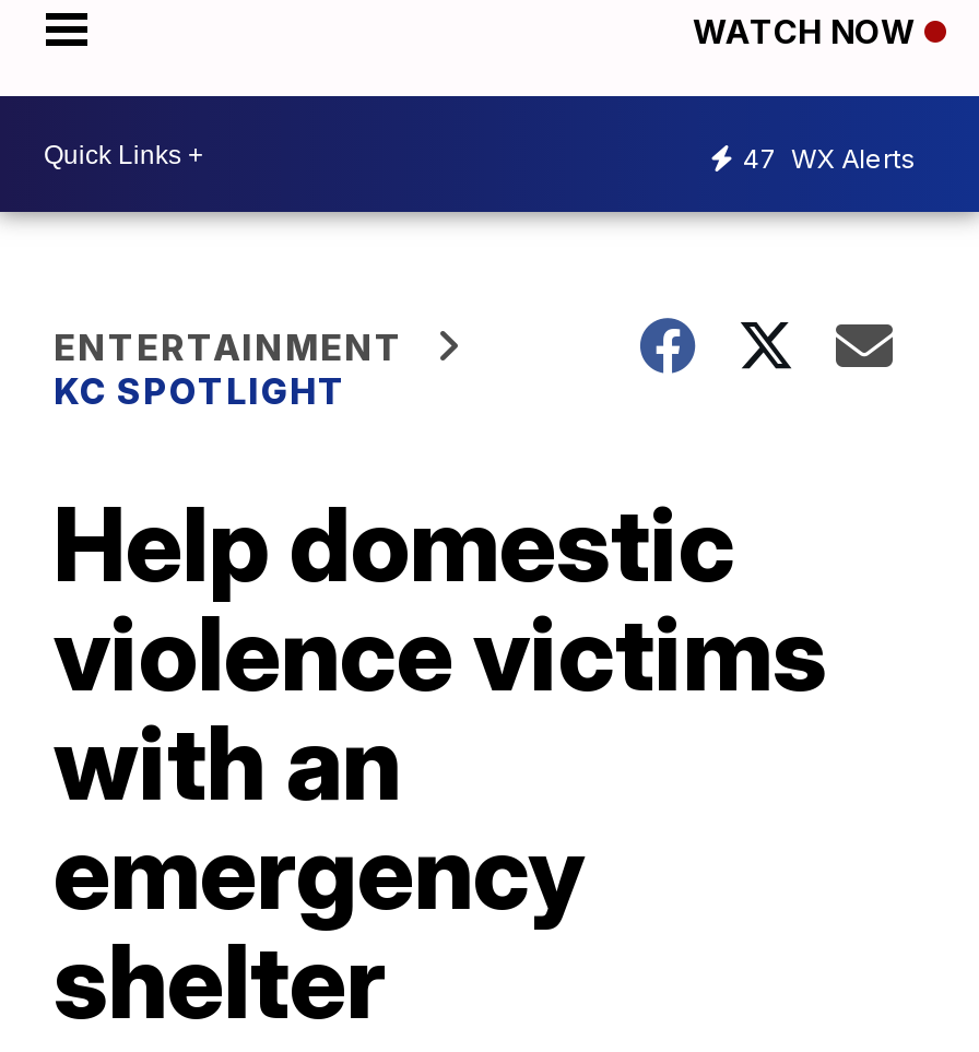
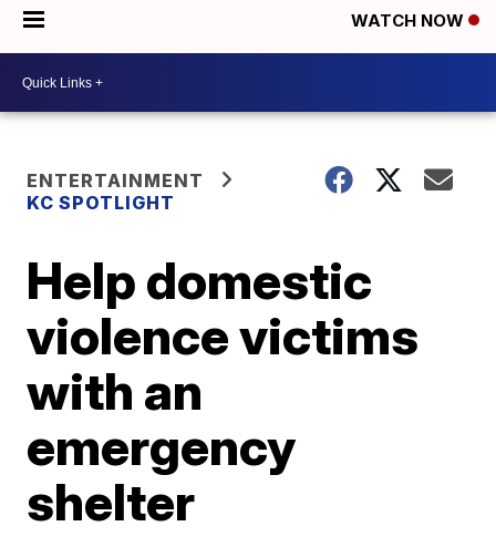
[743,141,916,174] 47 WX Alerts -> none

